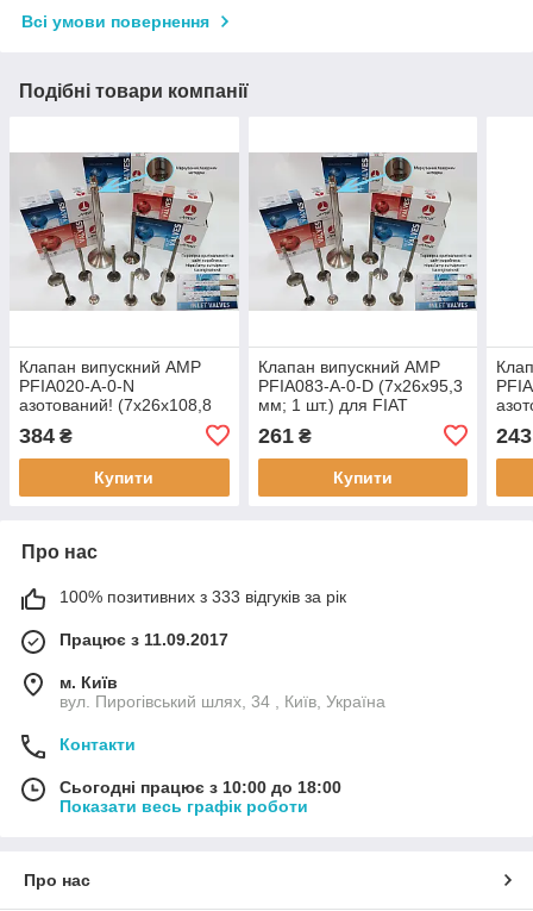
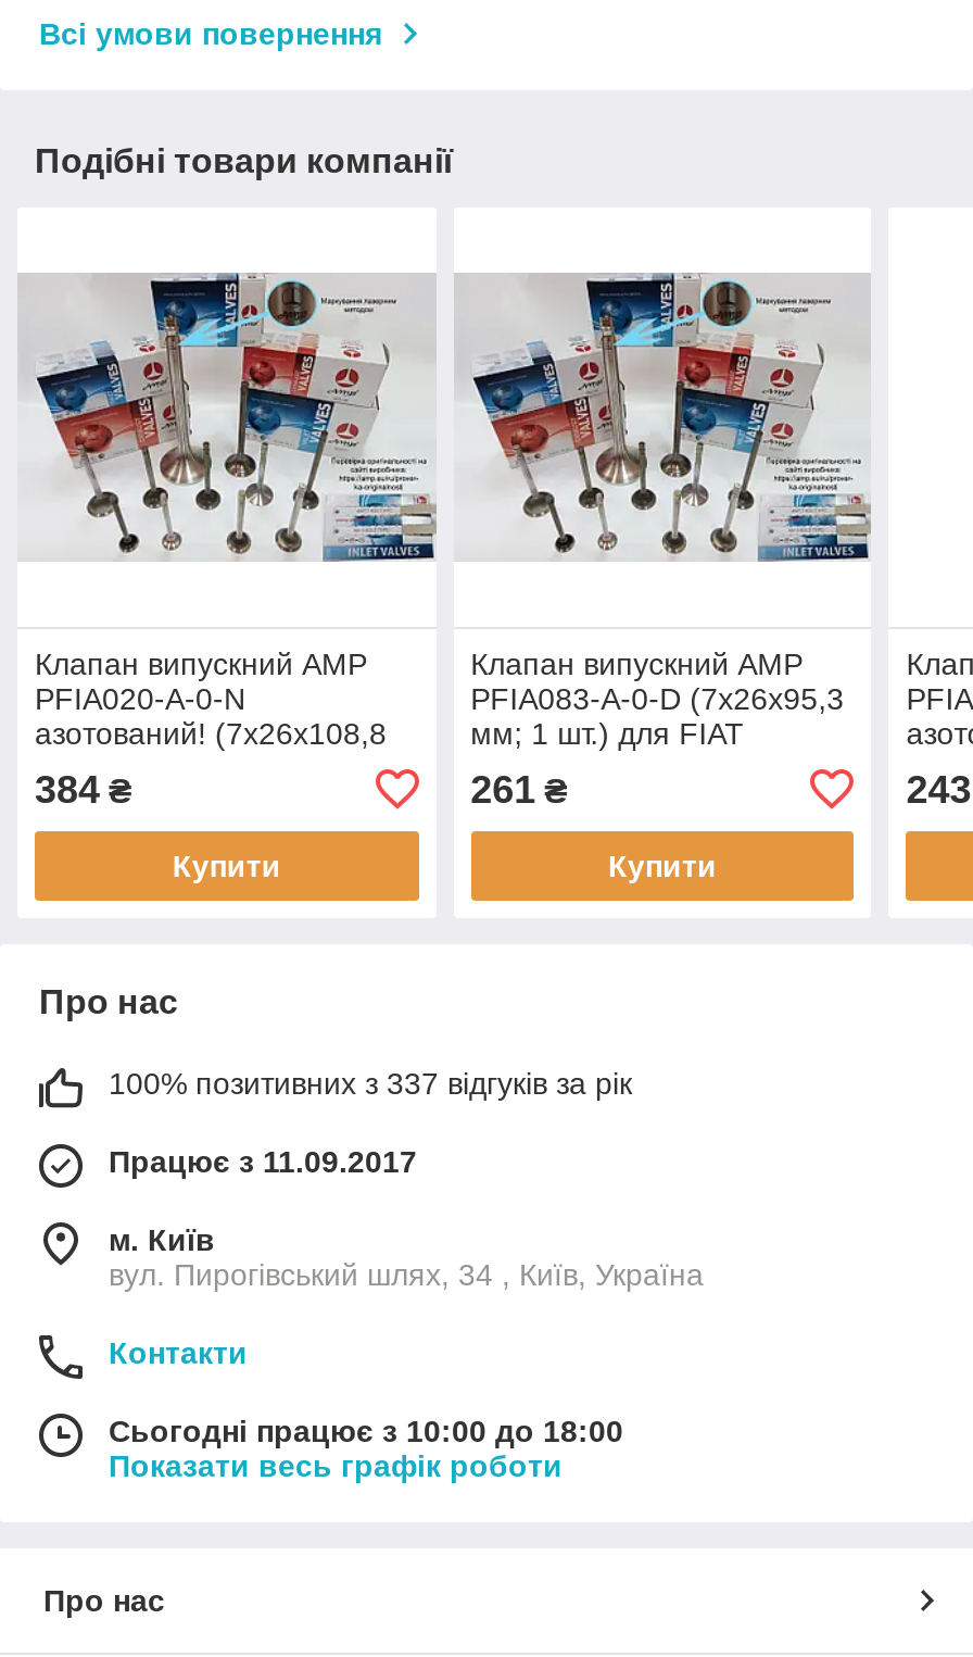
[59,587,346,606] 100% позитивних з 333 відгуків за рік -> [109,1065,632,1100] 100% позитивних з 337 відгуків за рік

